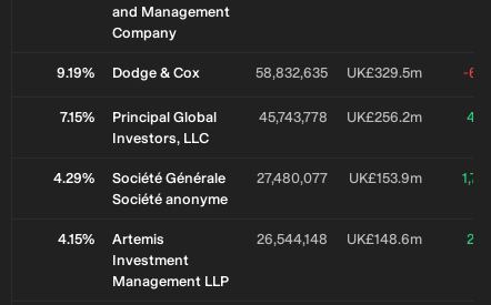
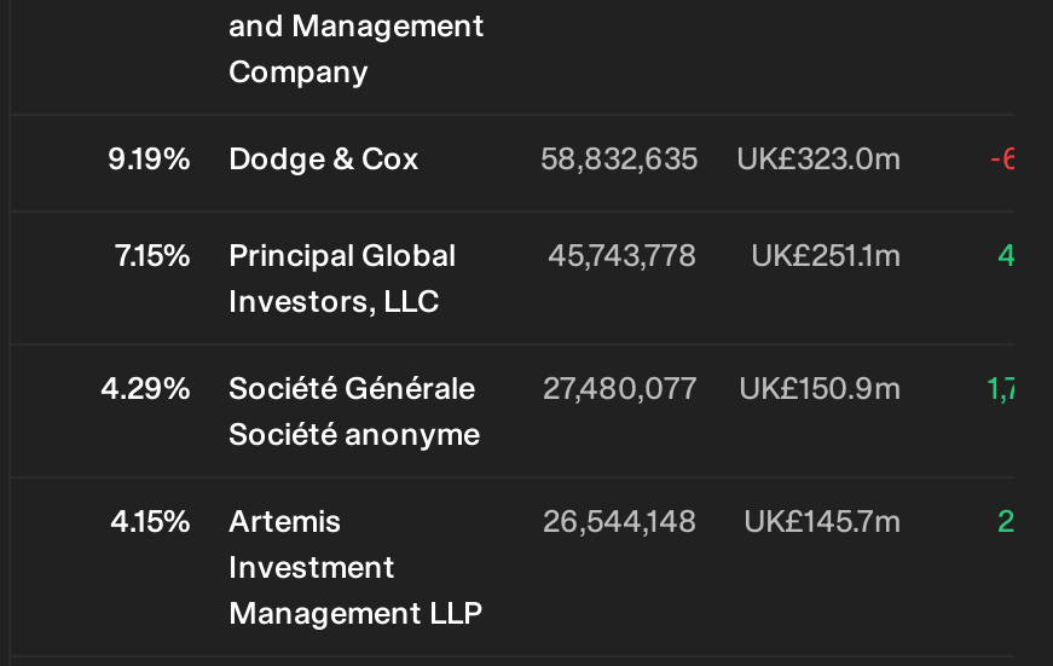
[255,64,422,81] 58,832,635 UK£329.5m -> [540,140,901,176] 58,832,635 UK£323.0m
[259,109,422,125] 45,743,778 UK£256.2m -> [548,237,901,273] 45,743,778 UK£251.1m
[53,170,422,186] 4.29% Société Générale 27,480,077 UK£153.9m -> [100,370,901,406] 4.29% Société Générale 27,480,077 UK£150.9m
[257,231,422,247] 26,544,148 UK£148.6m -> [543,503,901,539] 26,544,148 UK£145.7m

